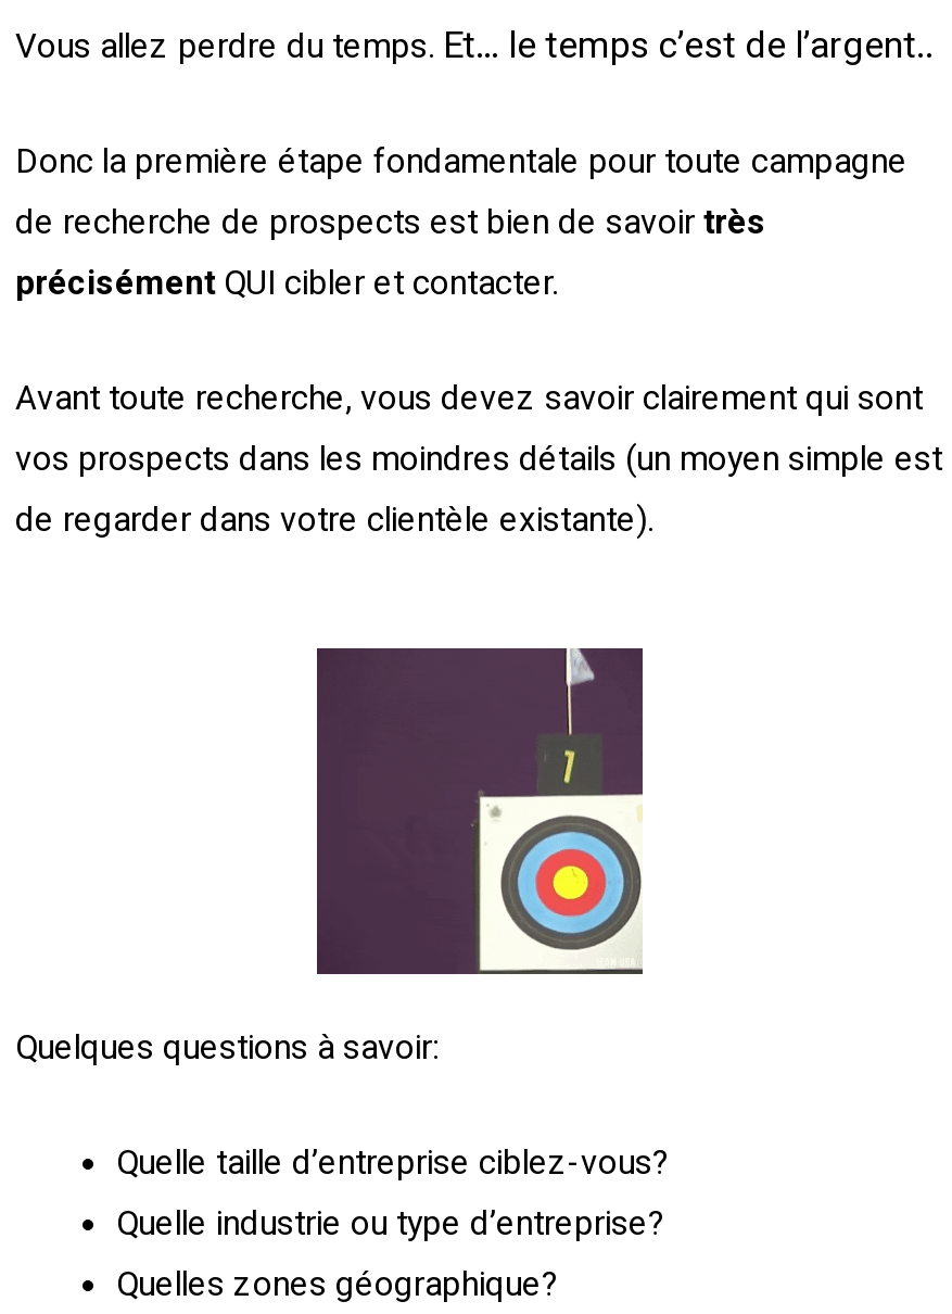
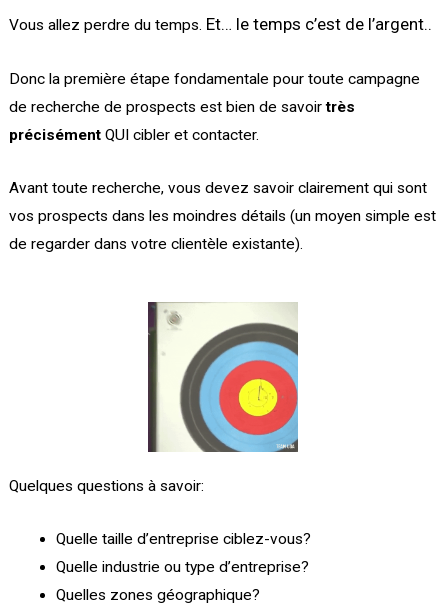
[321,645,645,977] [image] -> [148,301,299,453] [image]

